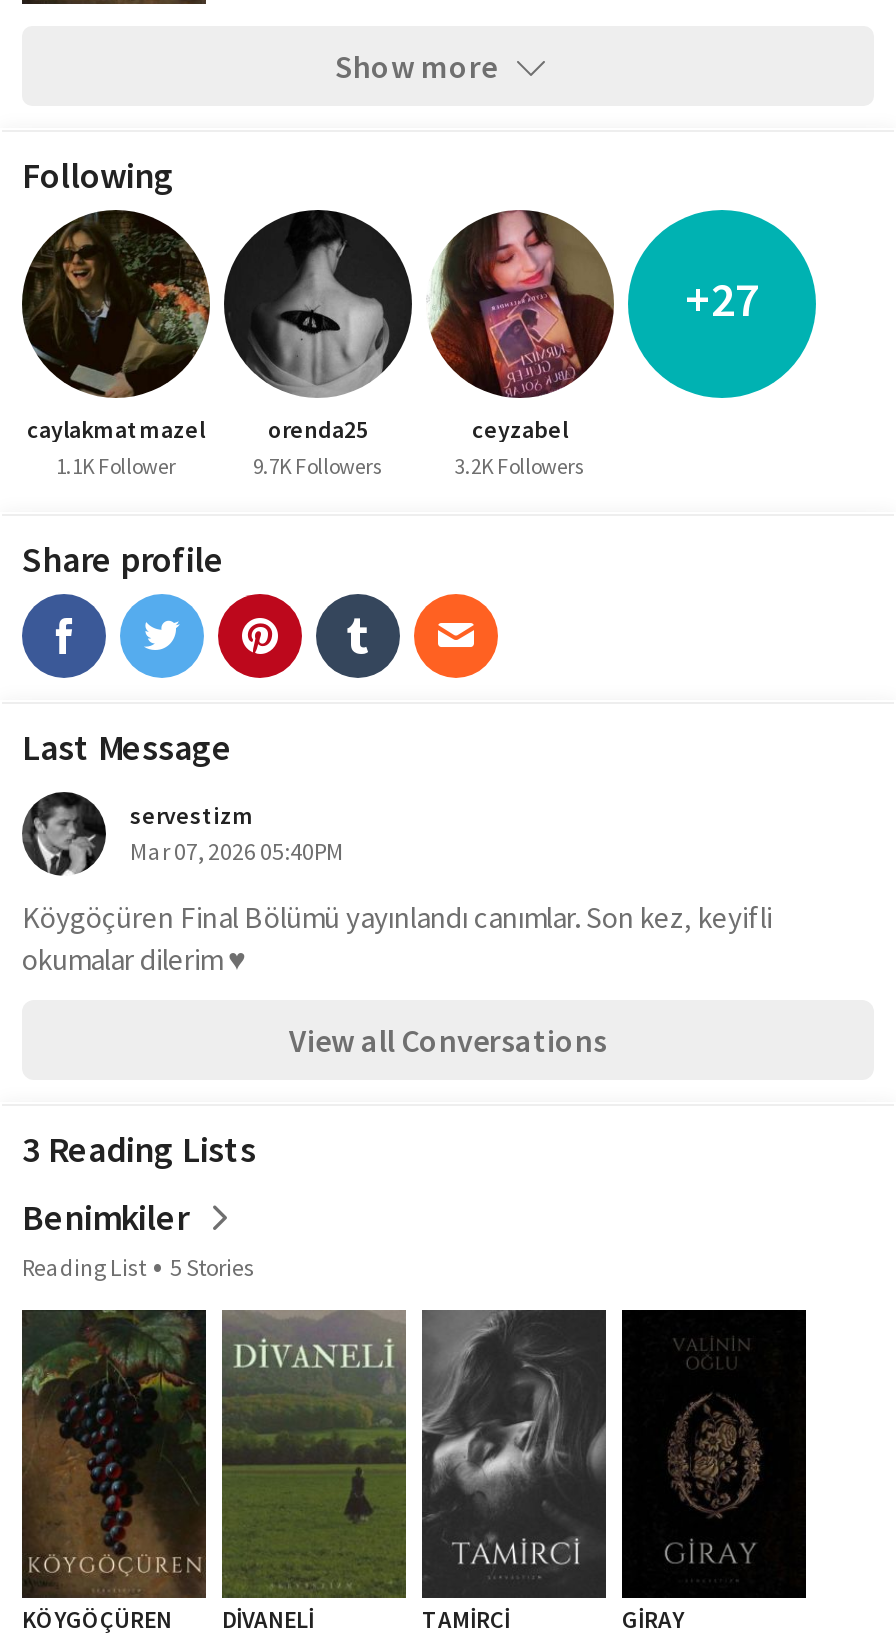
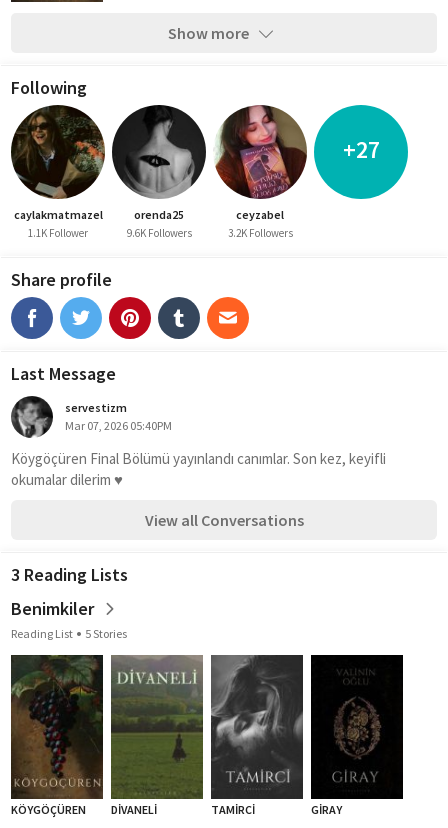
[253,452,383,480] 9.7K Followers -> [126,226,191,240] 9.6K Followers

